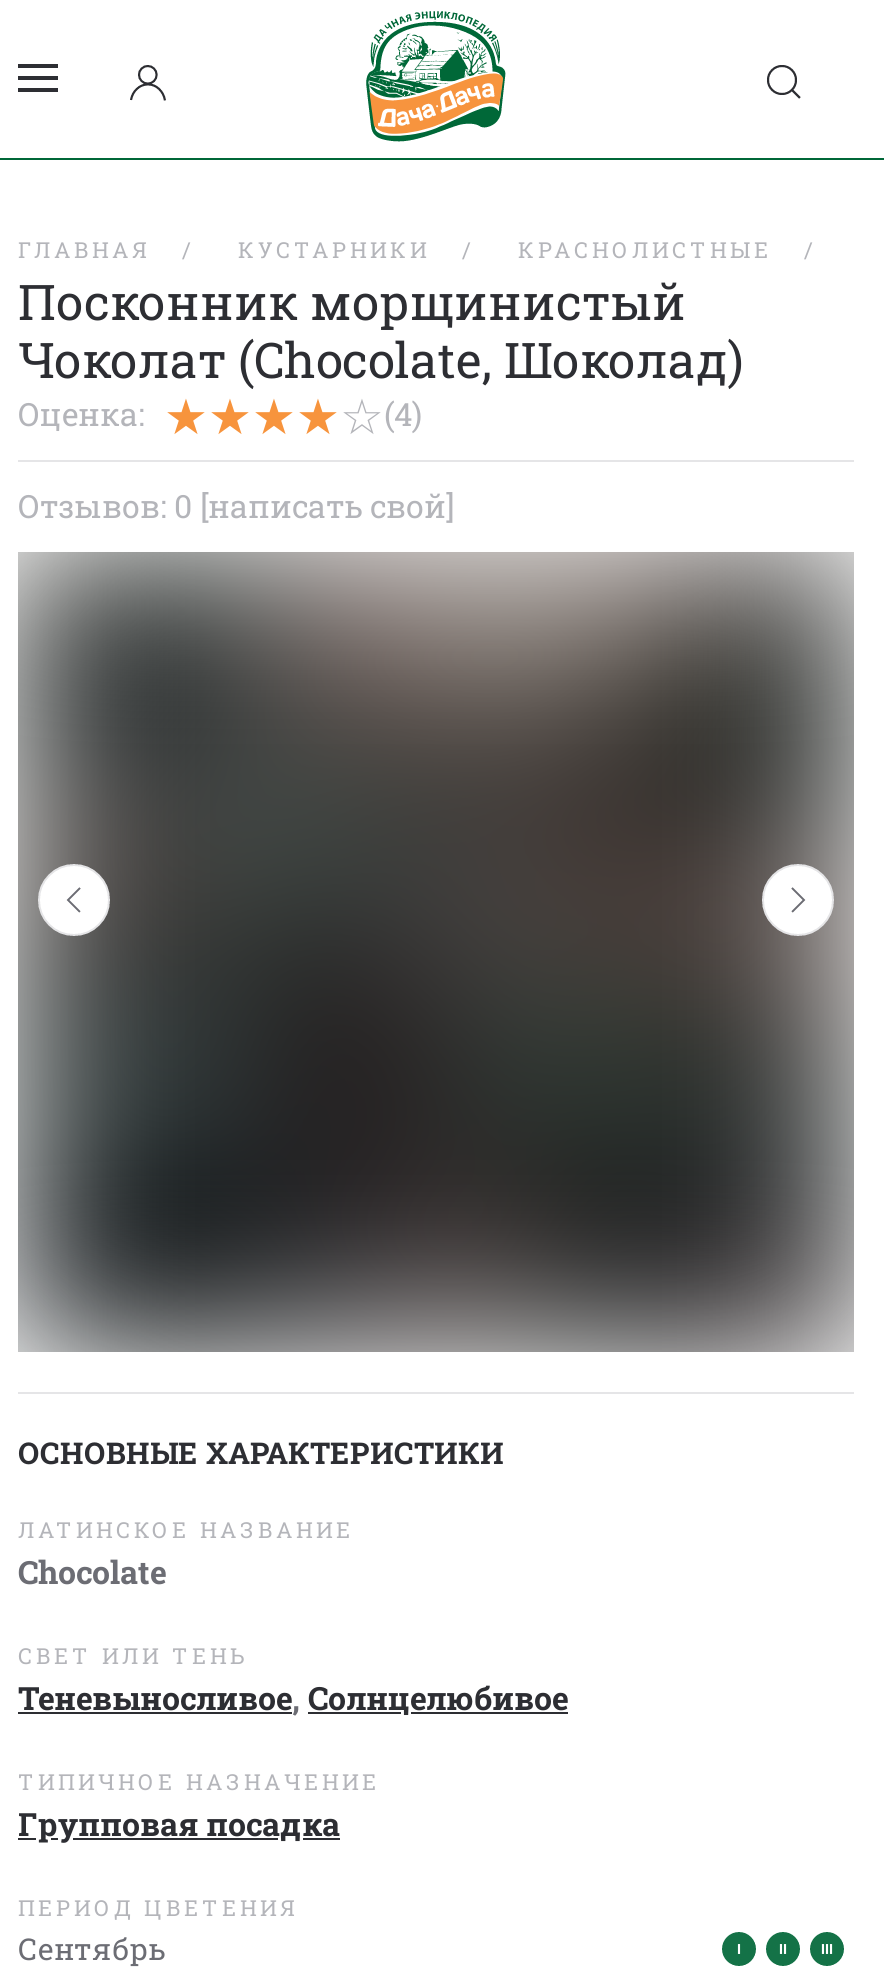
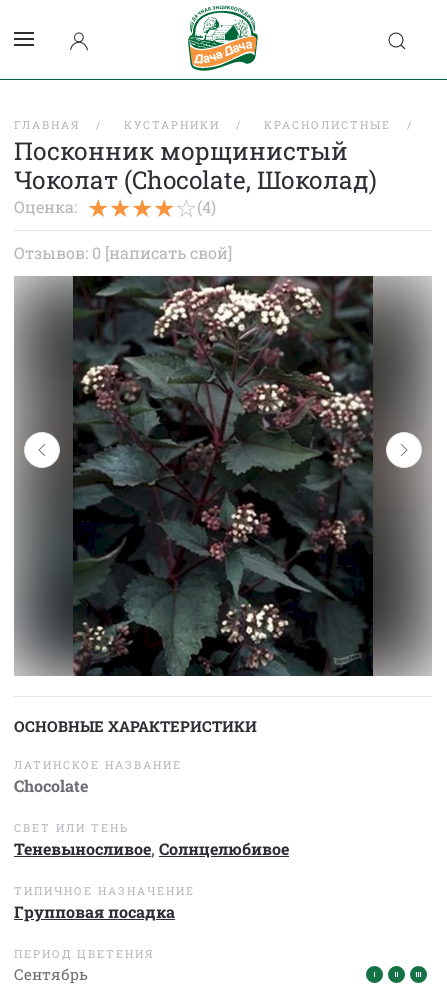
[136,554,736,1352] [image] -> [72,276,374,676] [image]

